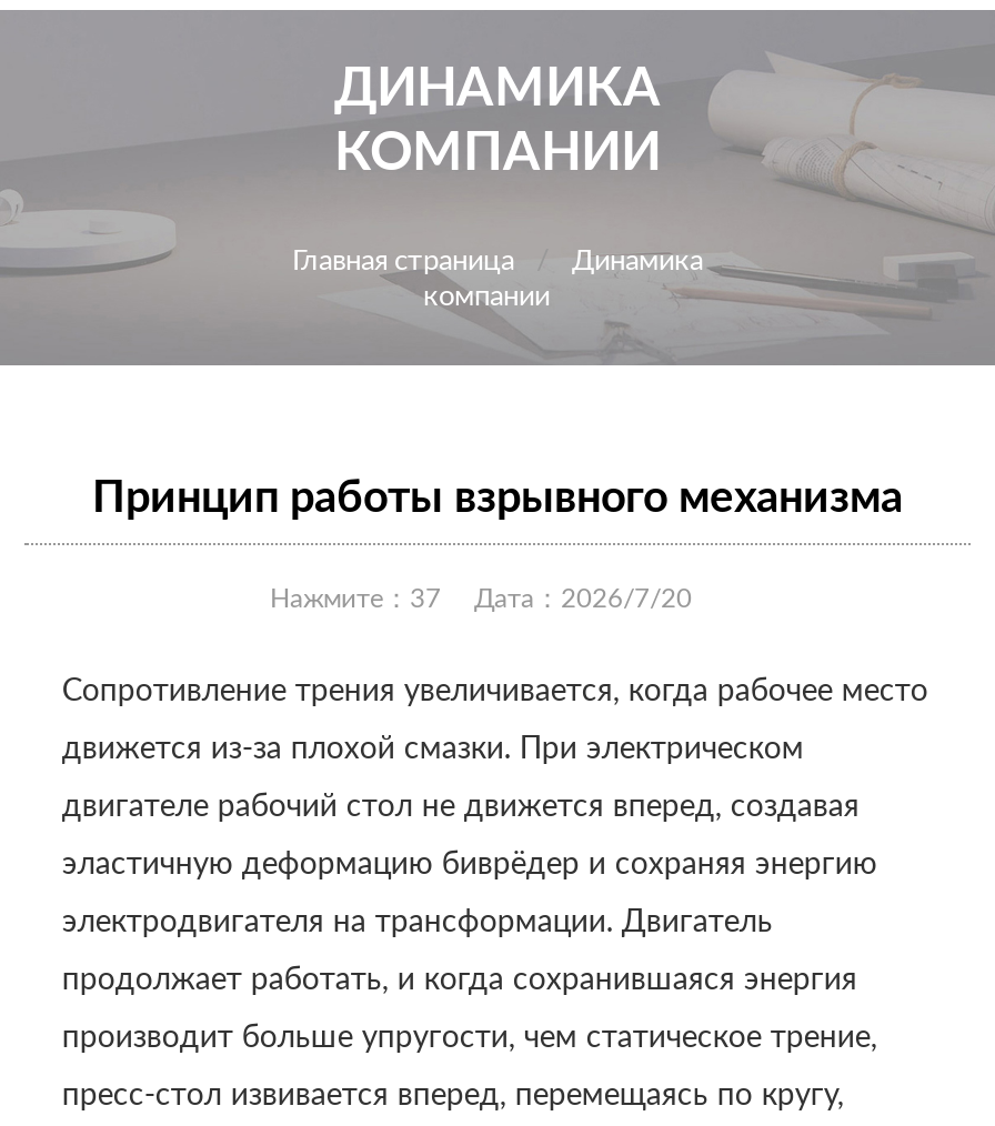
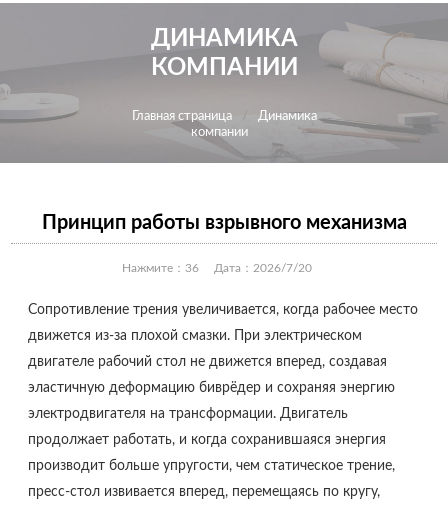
[270,585,692,612] Нажмите：37 Дата：2026/7/20 -> [121,262,311,274] Нажмите：36 Дата：2026/7/20

